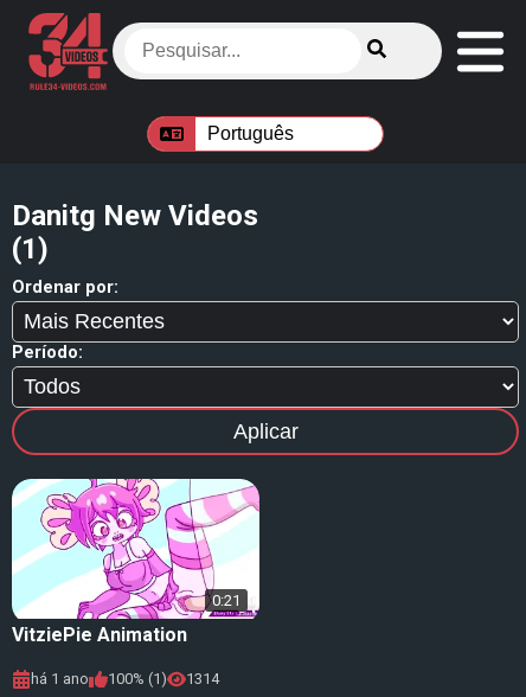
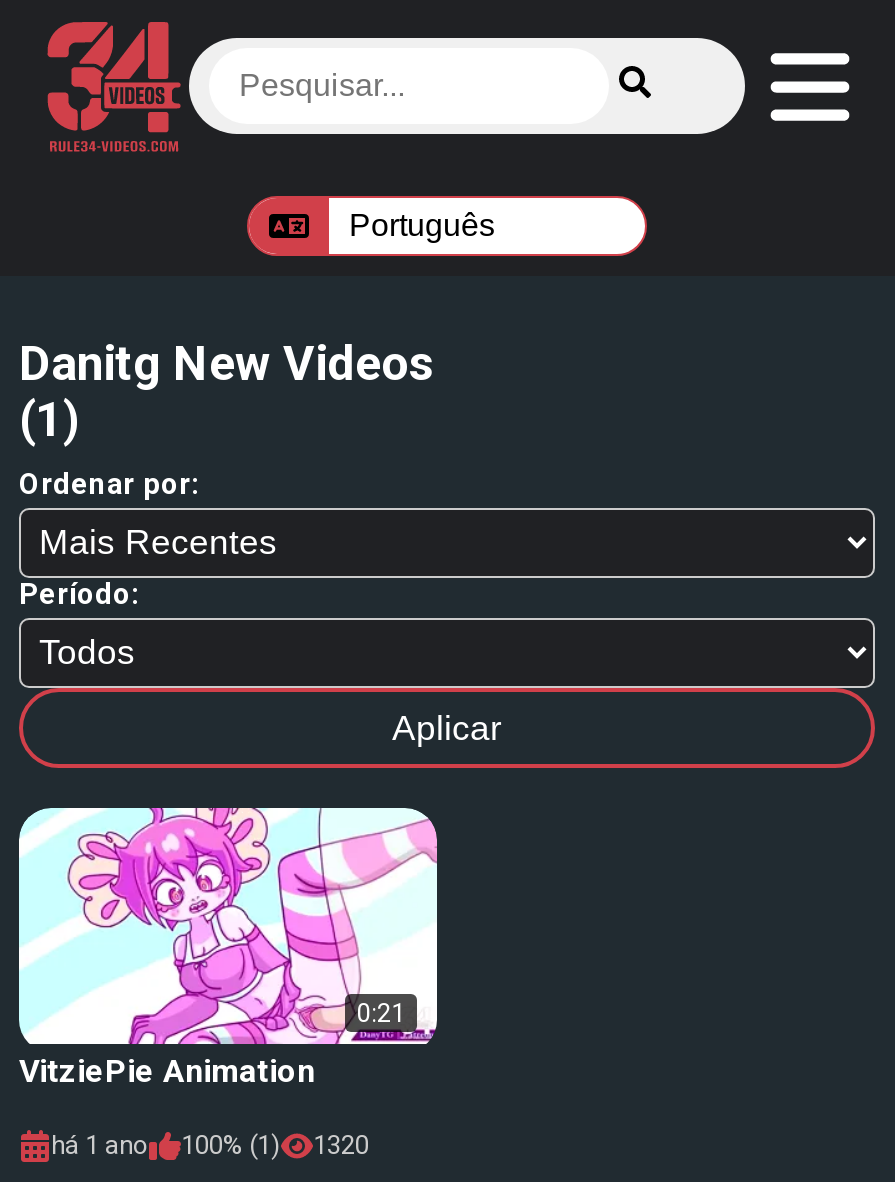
[31,669,219,687] há 1 ano 100% (1) 1314 -> [51,1129,369,1159] há 1 ano 100% (1) 1320

